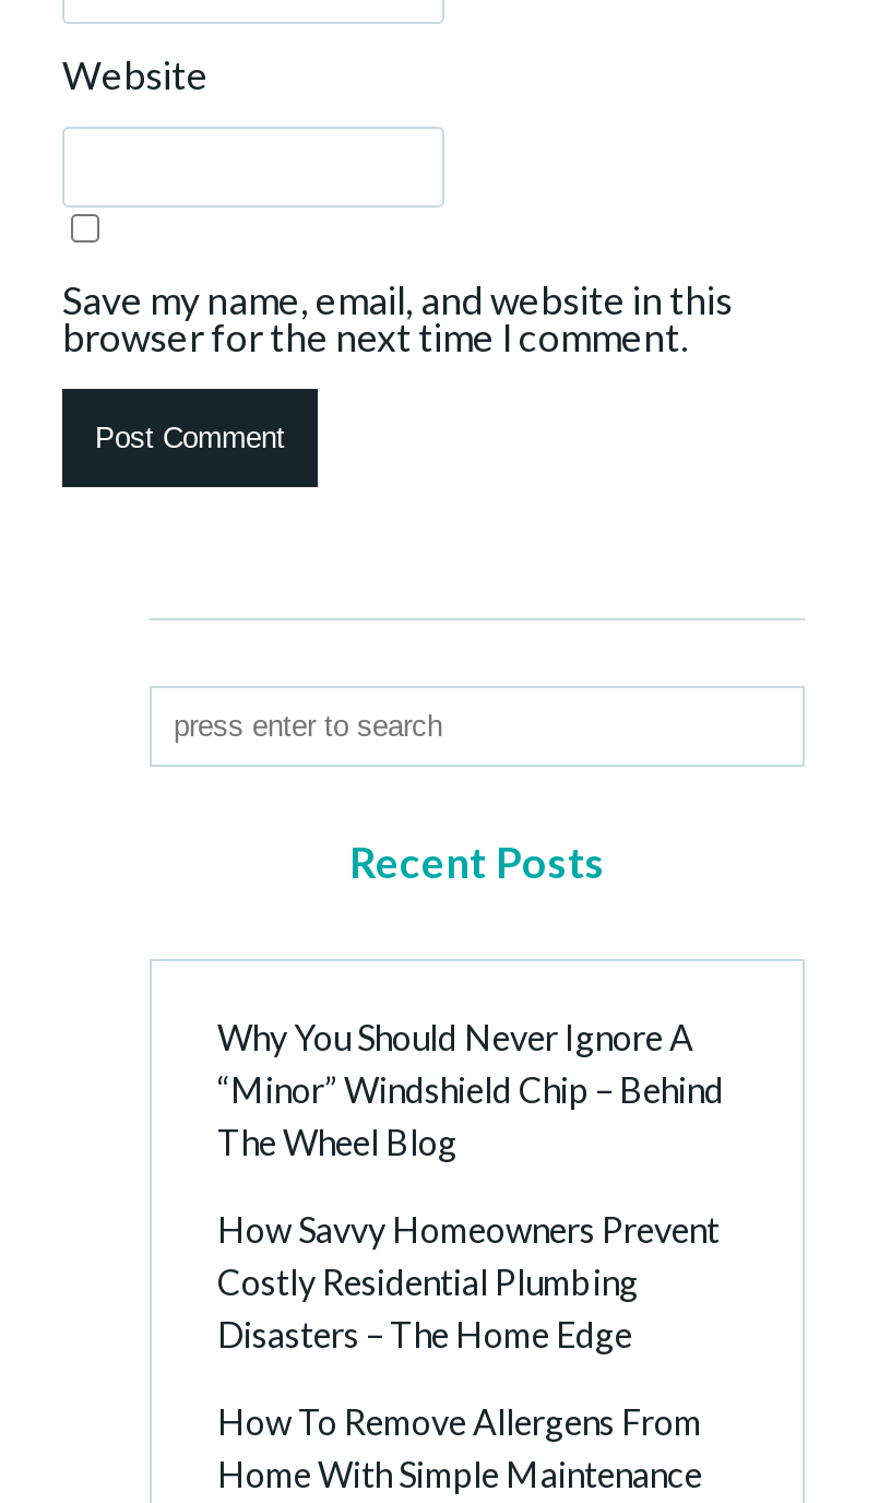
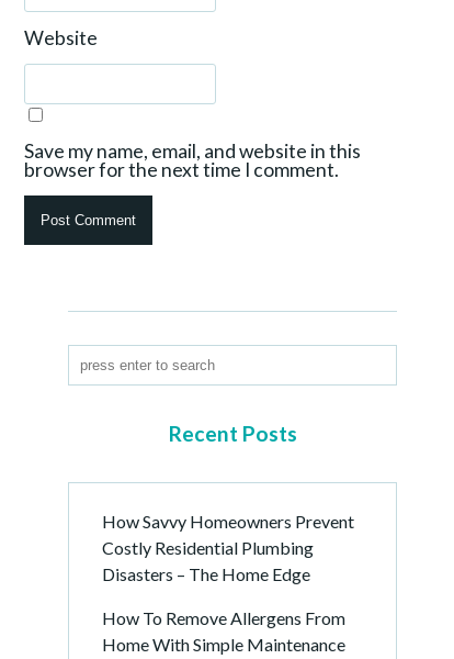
[217,1016,724,1163] Why You Should Never Ignore A | “Minor” Windshield Chip – Behind | The Wheel Blog -> none

